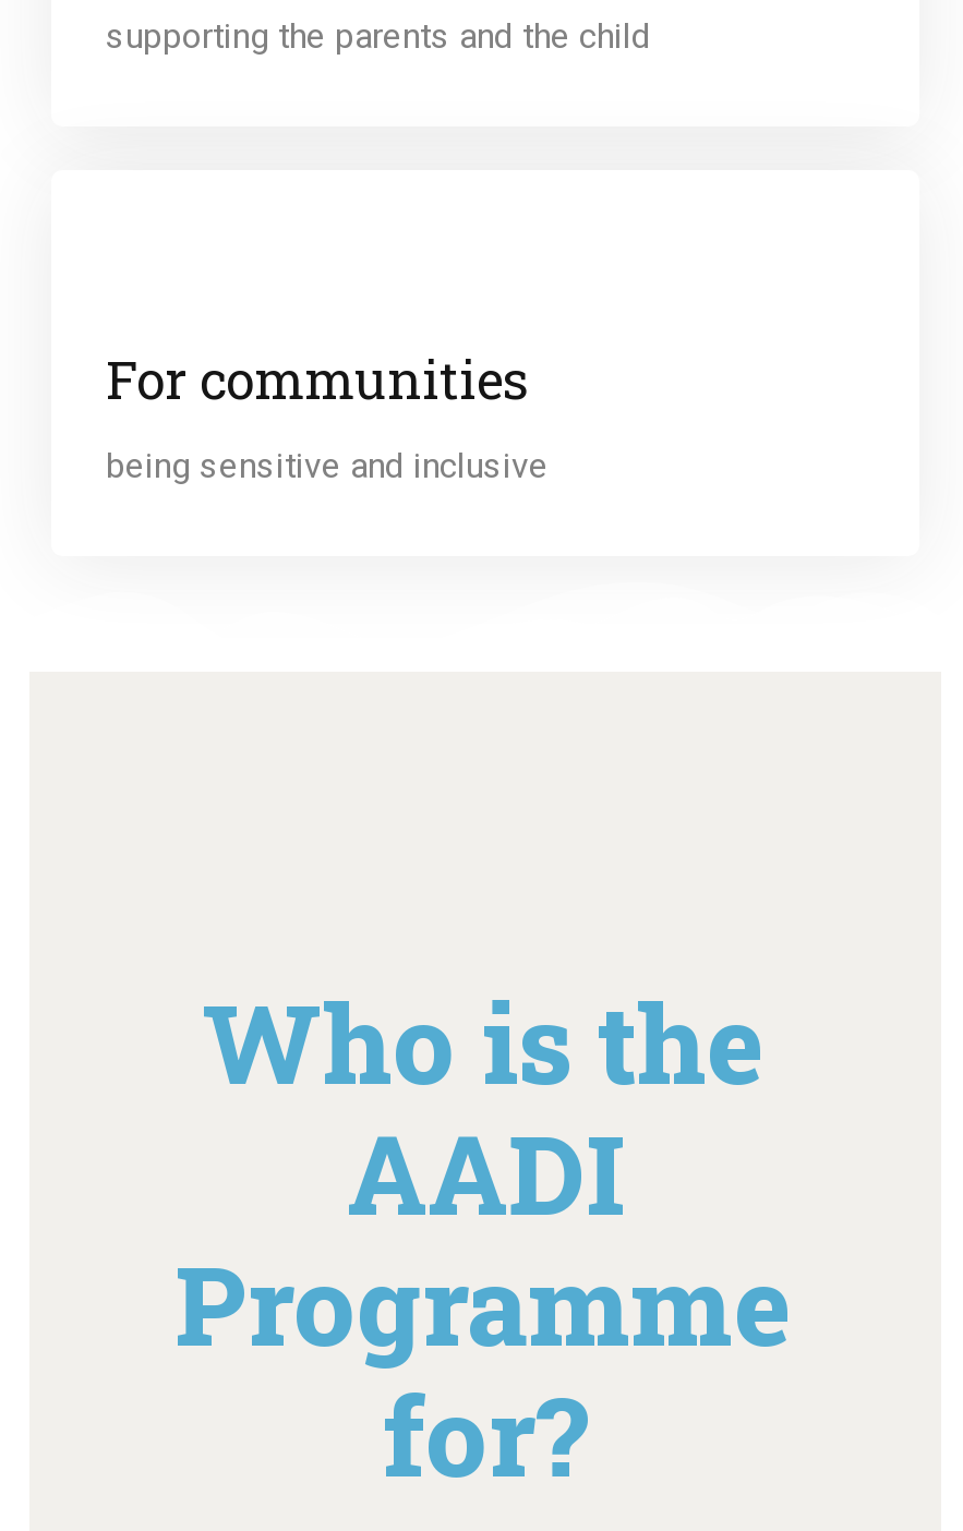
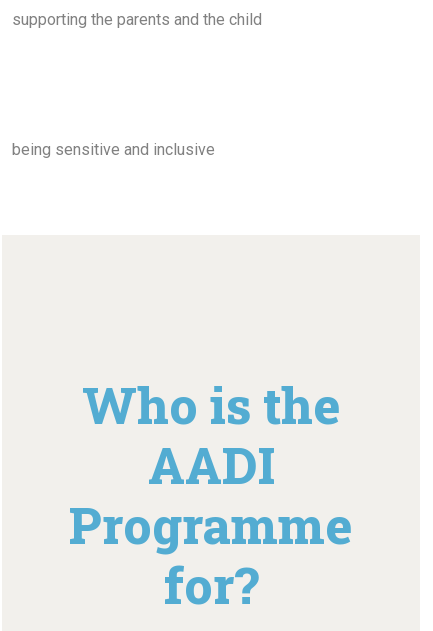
[106,344,529,414] For communities -> none

